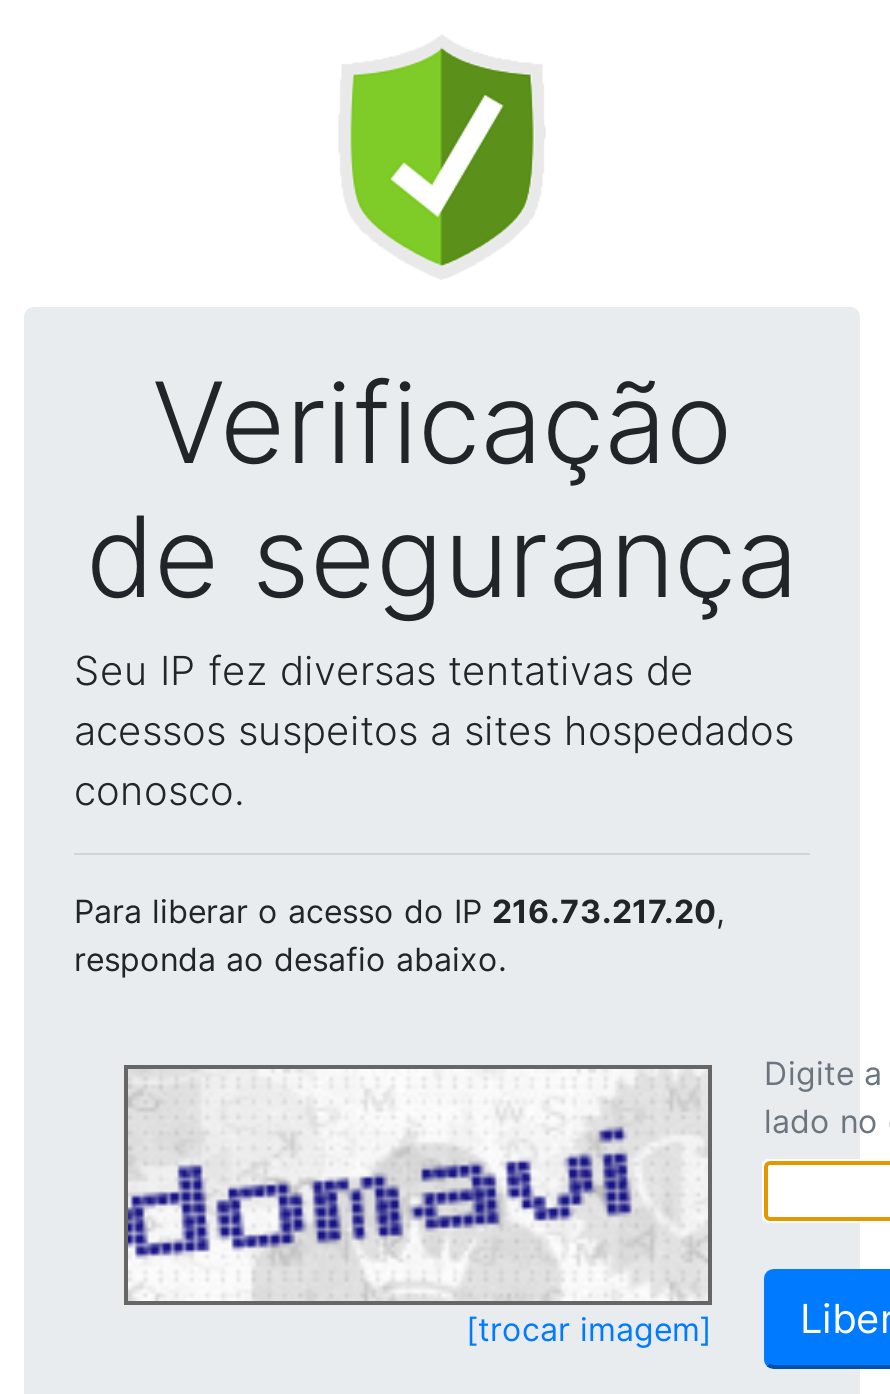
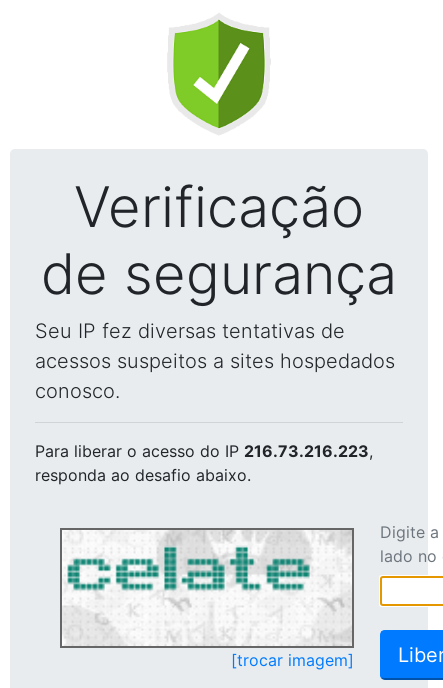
[74,891,724,931] Para liberar o acesso do IP 216.73.217.20, -> [35,441,373,461] Para liberar o acesso do IP 216.73.216.223,
[126,1071,704,1295] [image] -> [62,532,344,644] [image]

